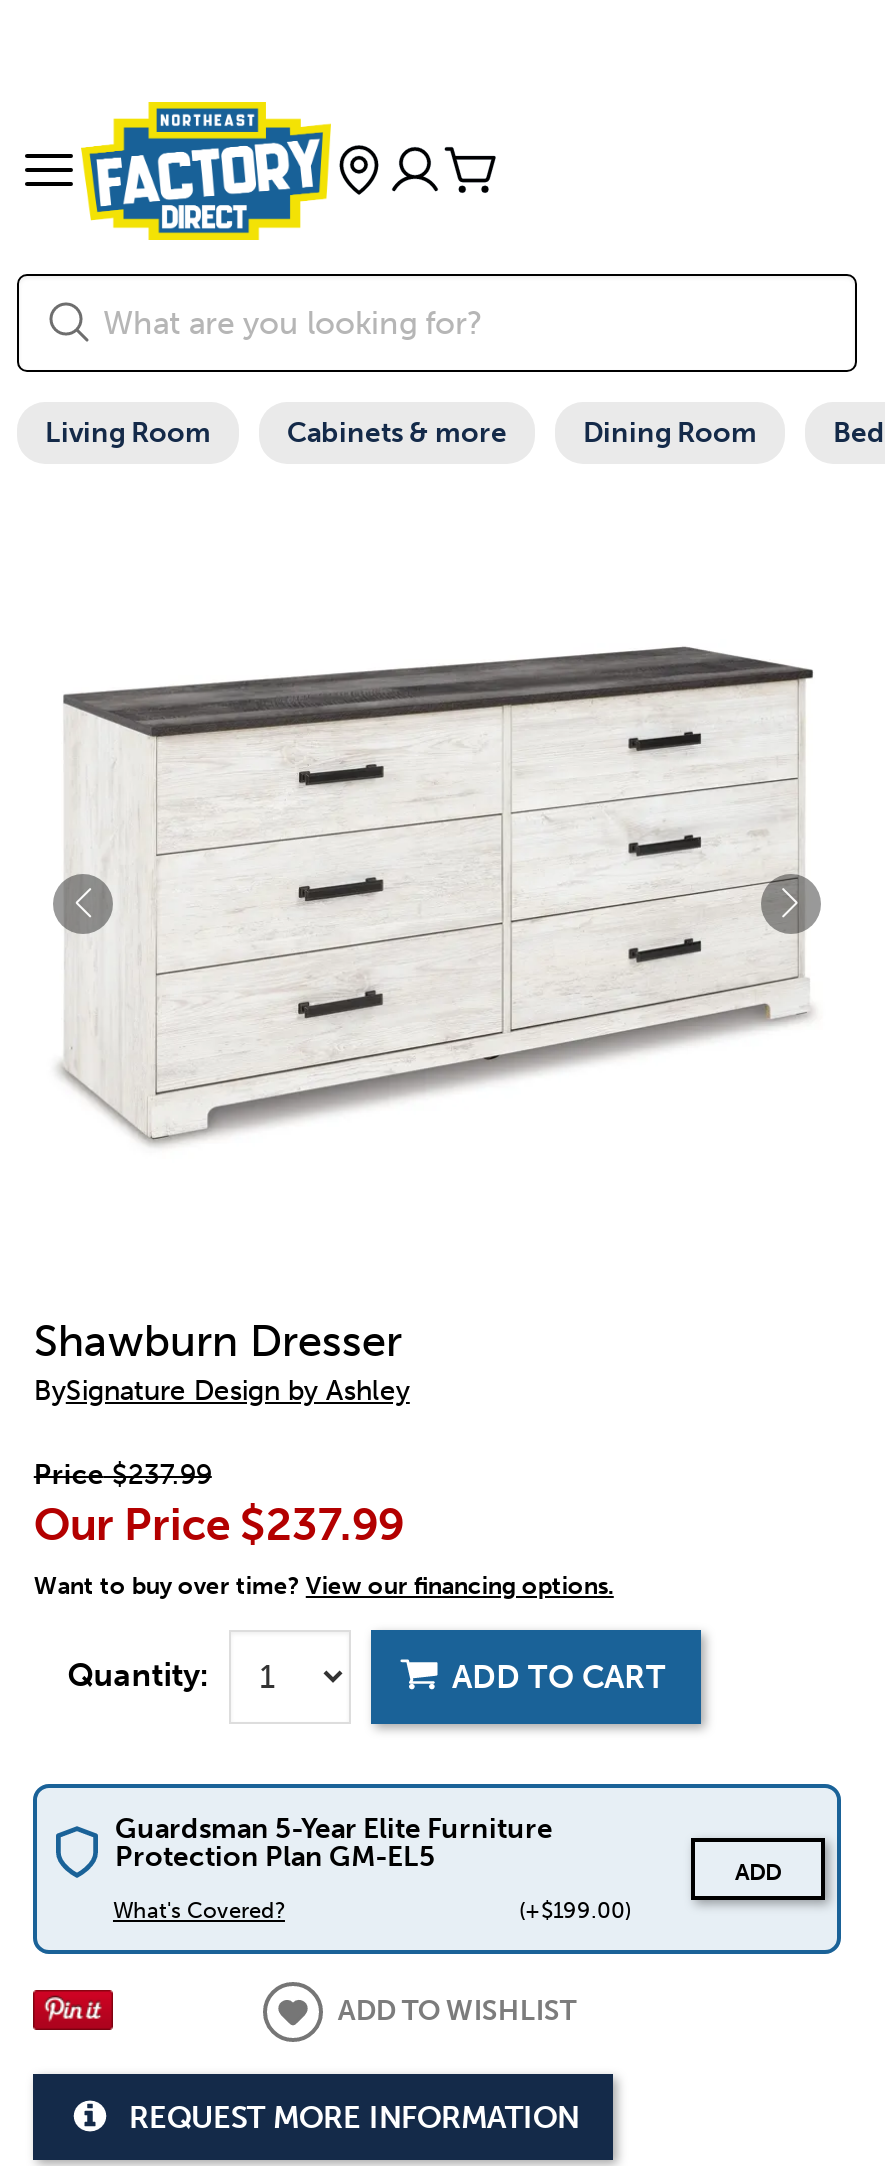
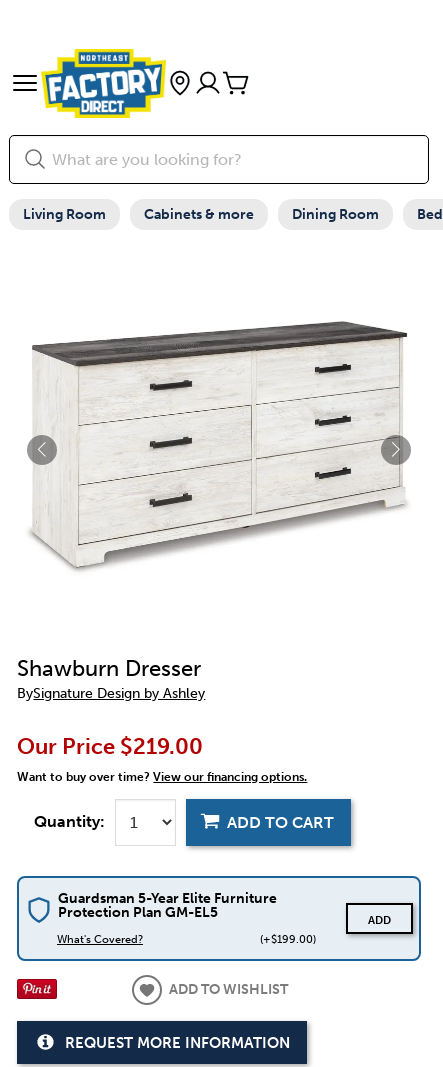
[34,1457,404,1551] Price$237.99 | Our Price $237.99 -> [17,733,203,760] Our Price $219.00

